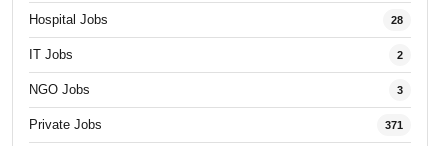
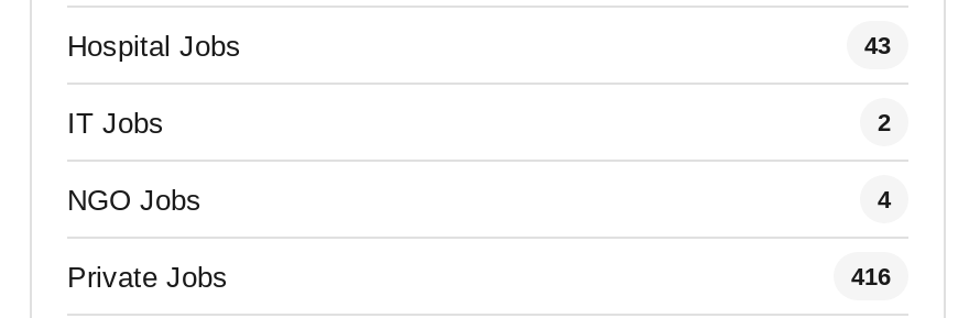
[391,14,403,26] 28 -> [864,32,891,59] 43
[397,84,403,96] 3 -> [878,186,891,213] 4
[385,119,403,131] 371 -> [851,263,891,290] 416

